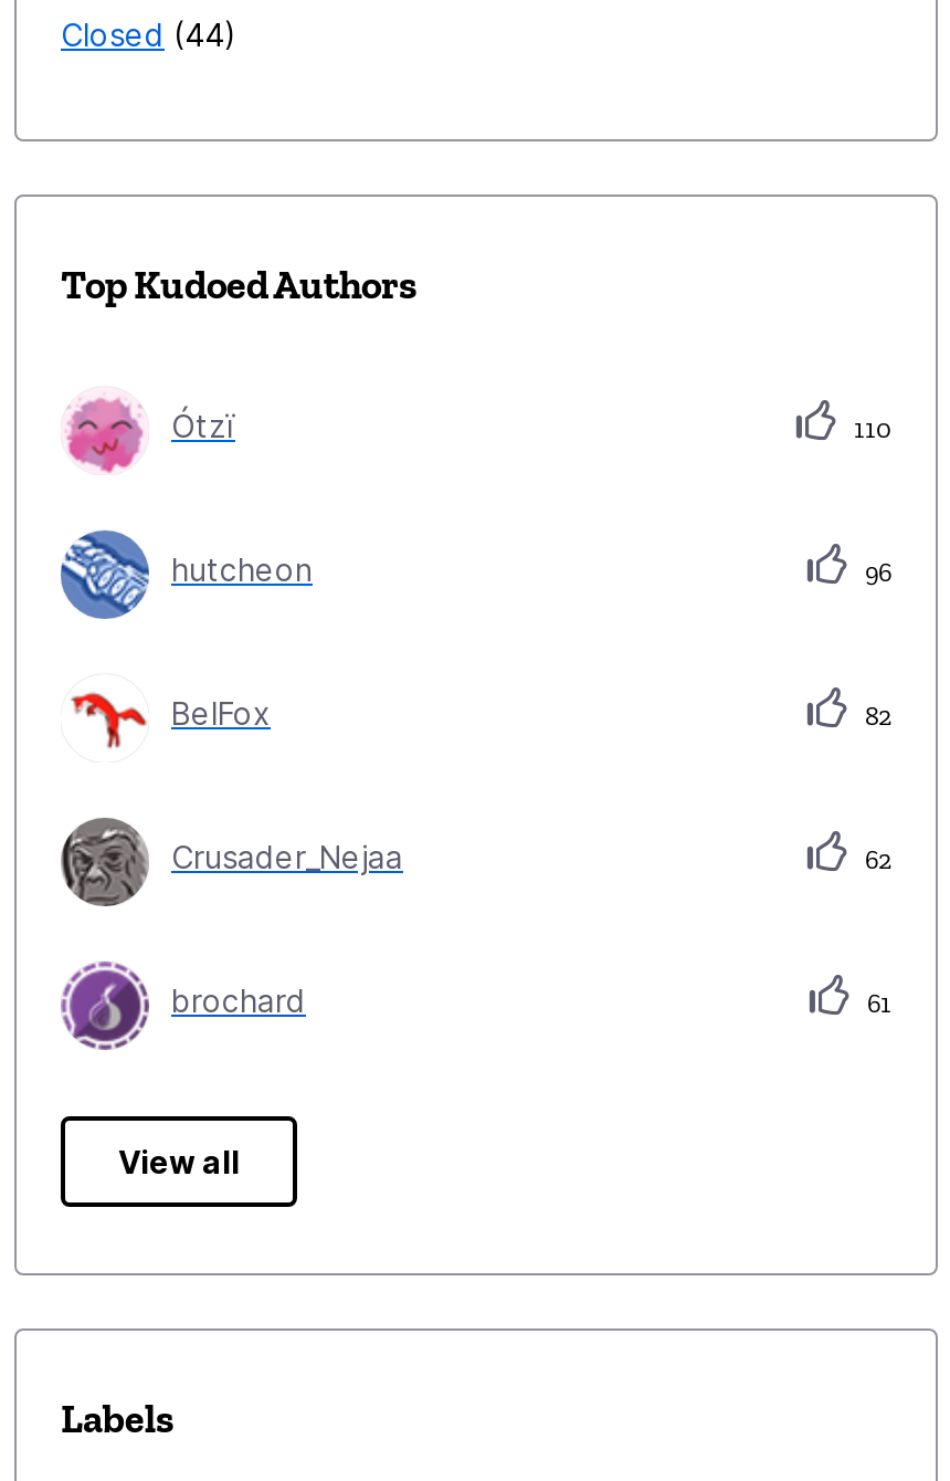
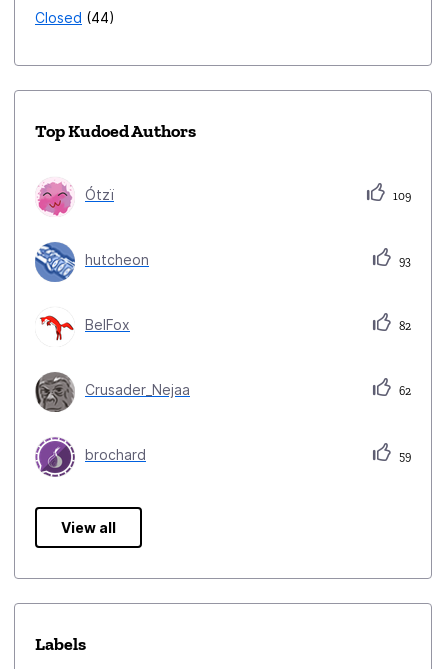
[847,414,891,445] 110 -> [390,189,411,203] 109
[858,557,891,588] 96 -> [396,254,411,268] 93
[861,989,891,1019] 61 -> [396,449,411,463] 59

